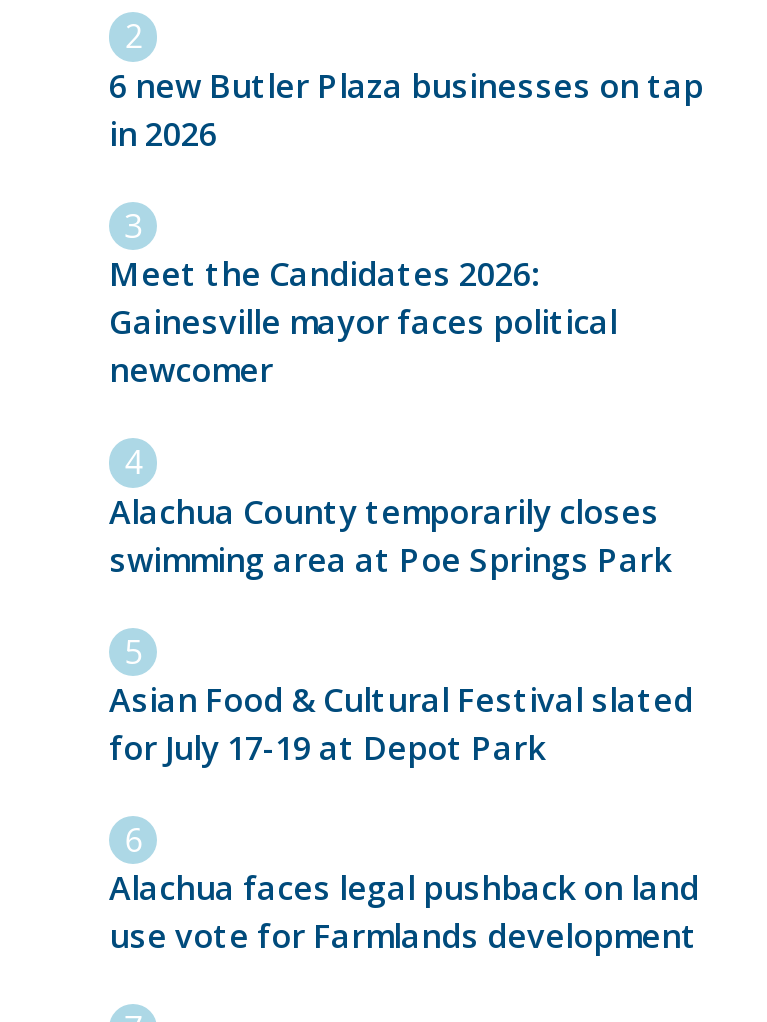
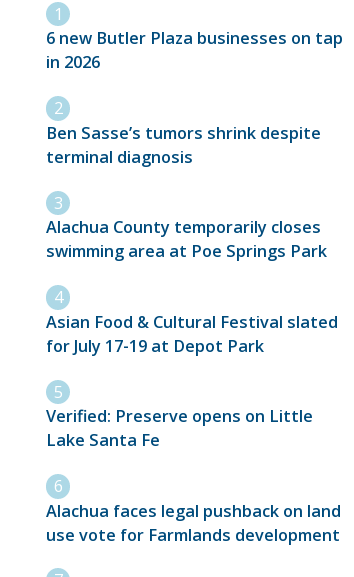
[109,253,617,393] Meet the Candidates 2026: | Gainesville mayor faces political | newcomer -> [46,122,321,168] Ben Sasse’s tumors shrink despite | terminal diagnosis
moved [109,490,693,770] -> [46,216,338,357]: Alachua County temporarily closes | swimming area at Poe Springs Park | Asian Food & Cultural Festival slated | for July 17-19 at Depot Park
none -> [46,405,313,451] Verified: Preserve opens on Little | Lake Santa Fe

